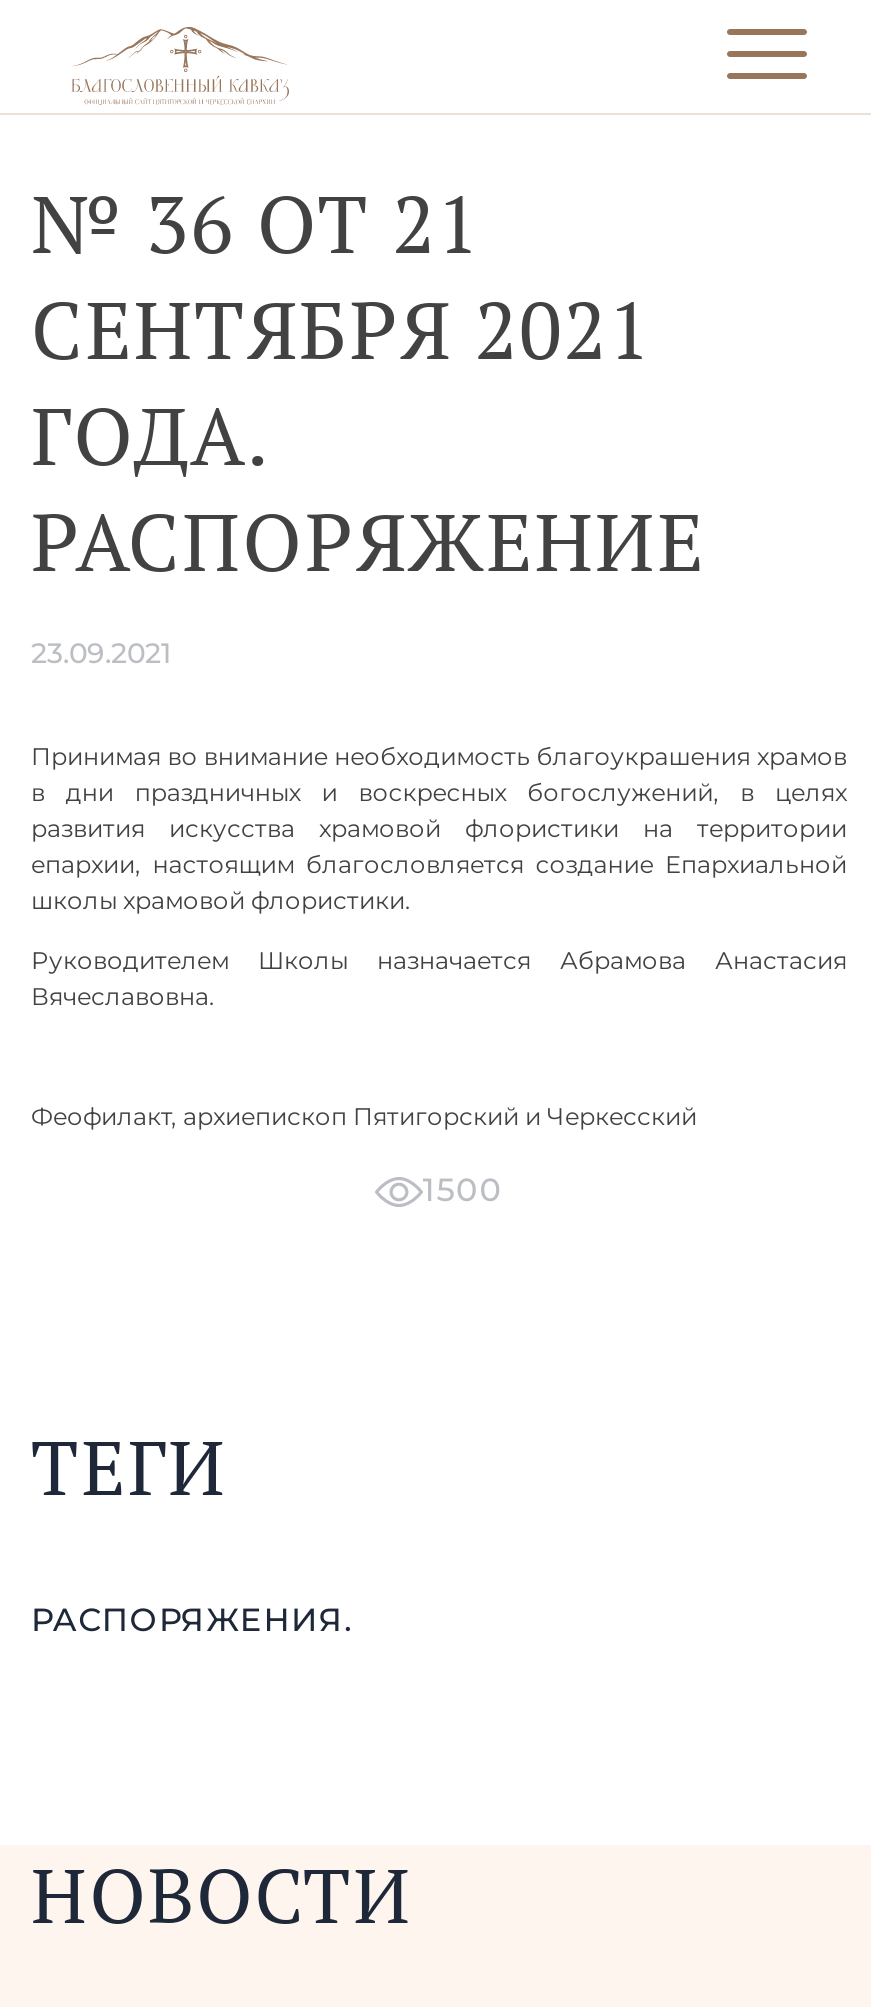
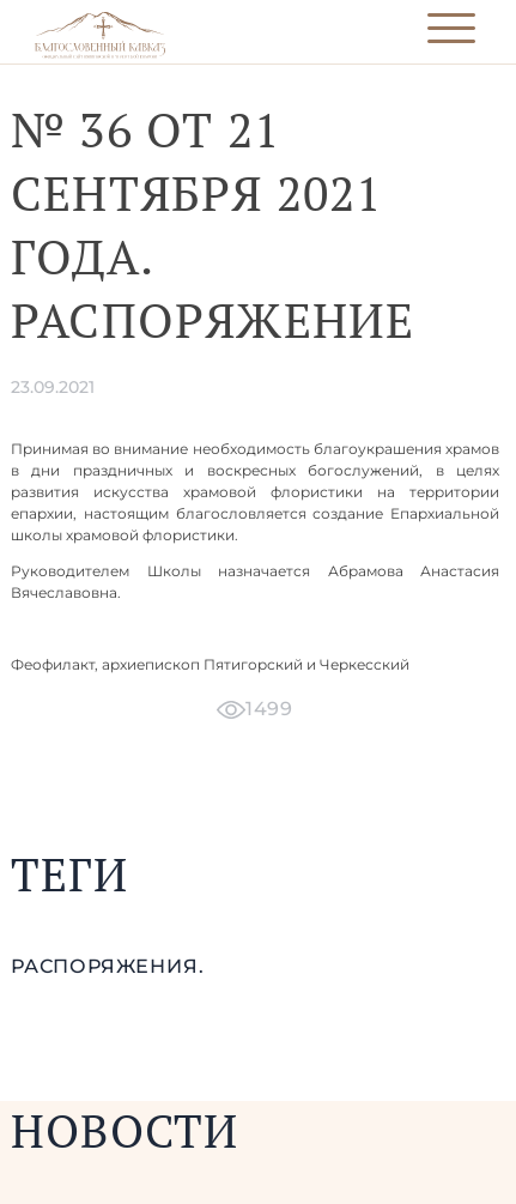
[423,1172,503,1210] 1500 -> [245,698,293,720] 1499

